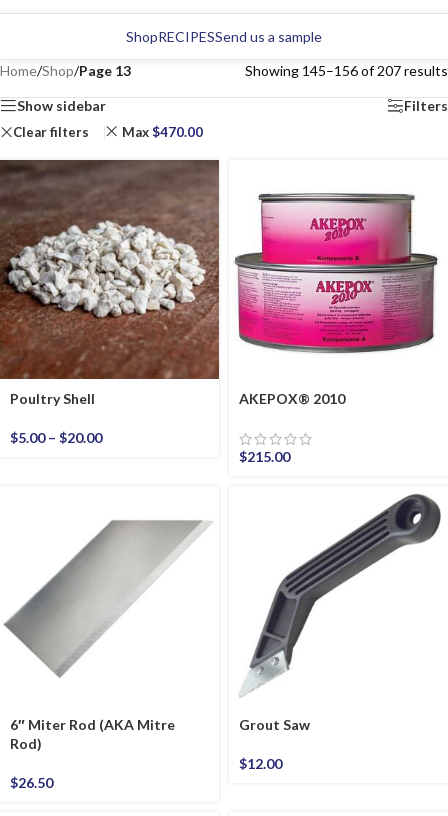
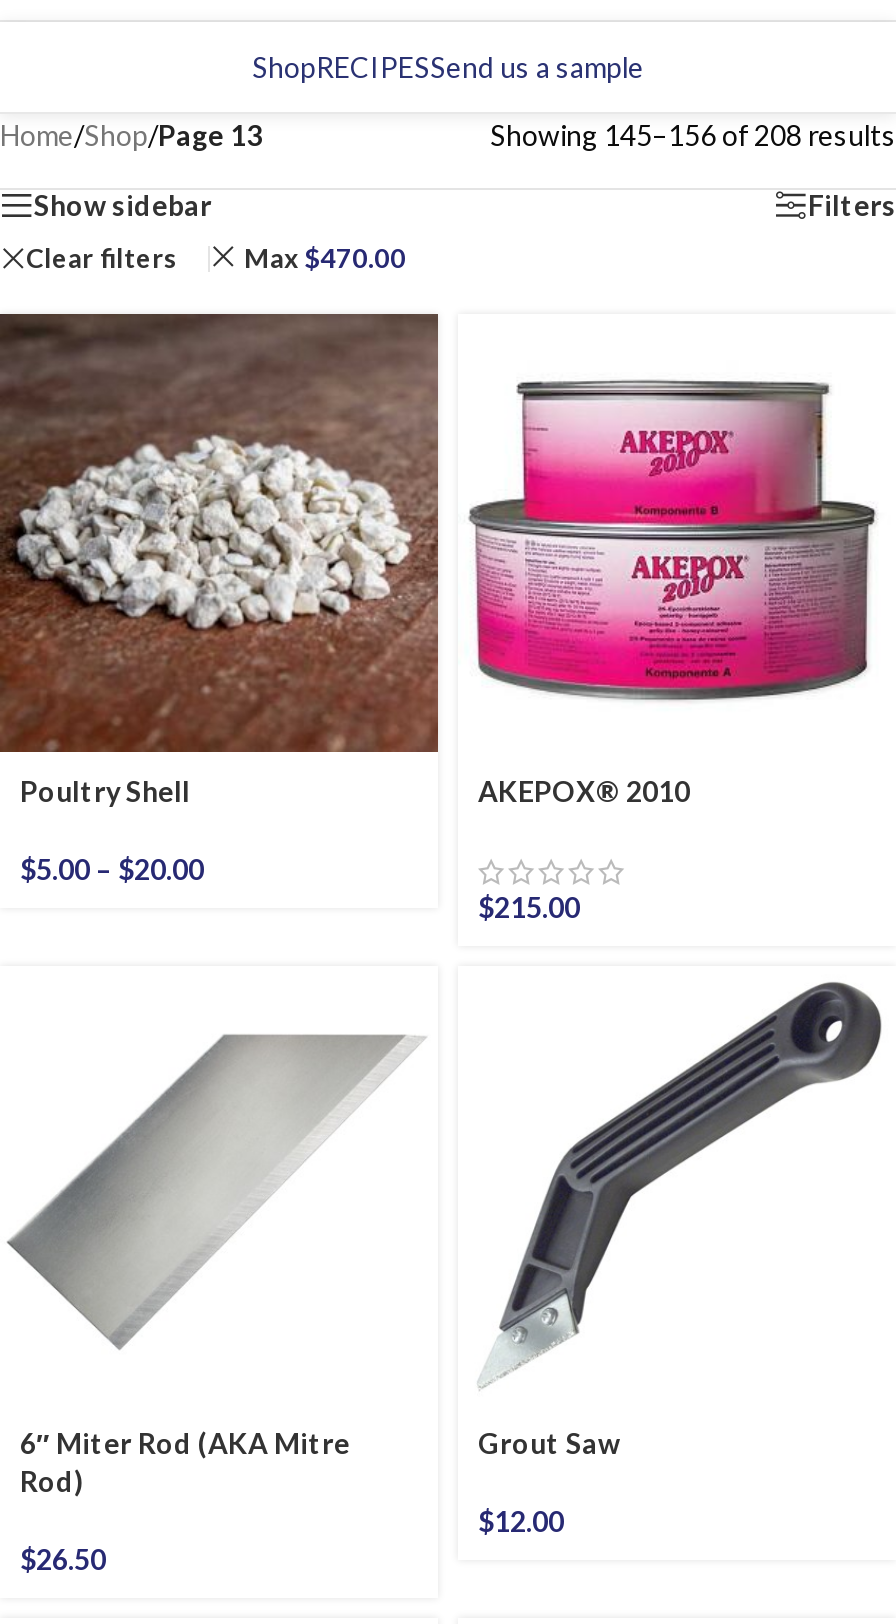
[245,62,448,79] Showing 145–156 of 207 results -> [490,118,896,152] Showing 145–156 of 208 results

